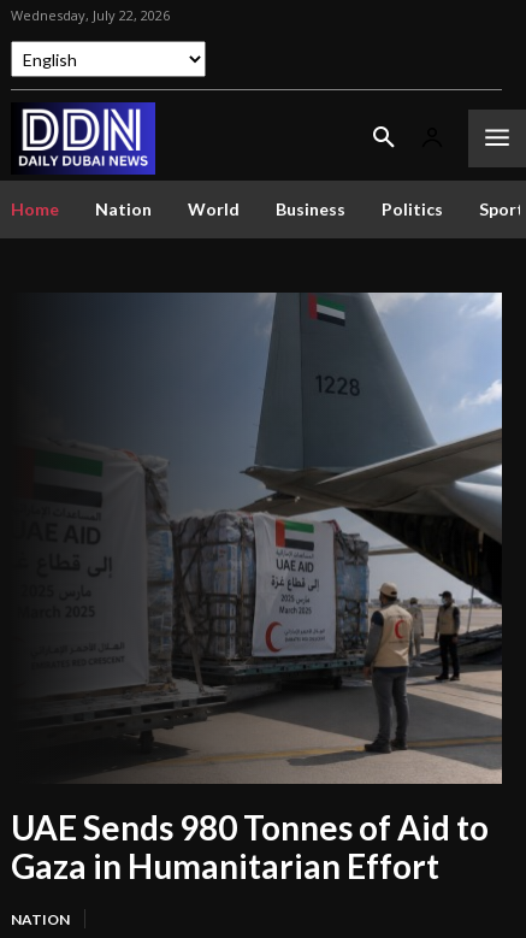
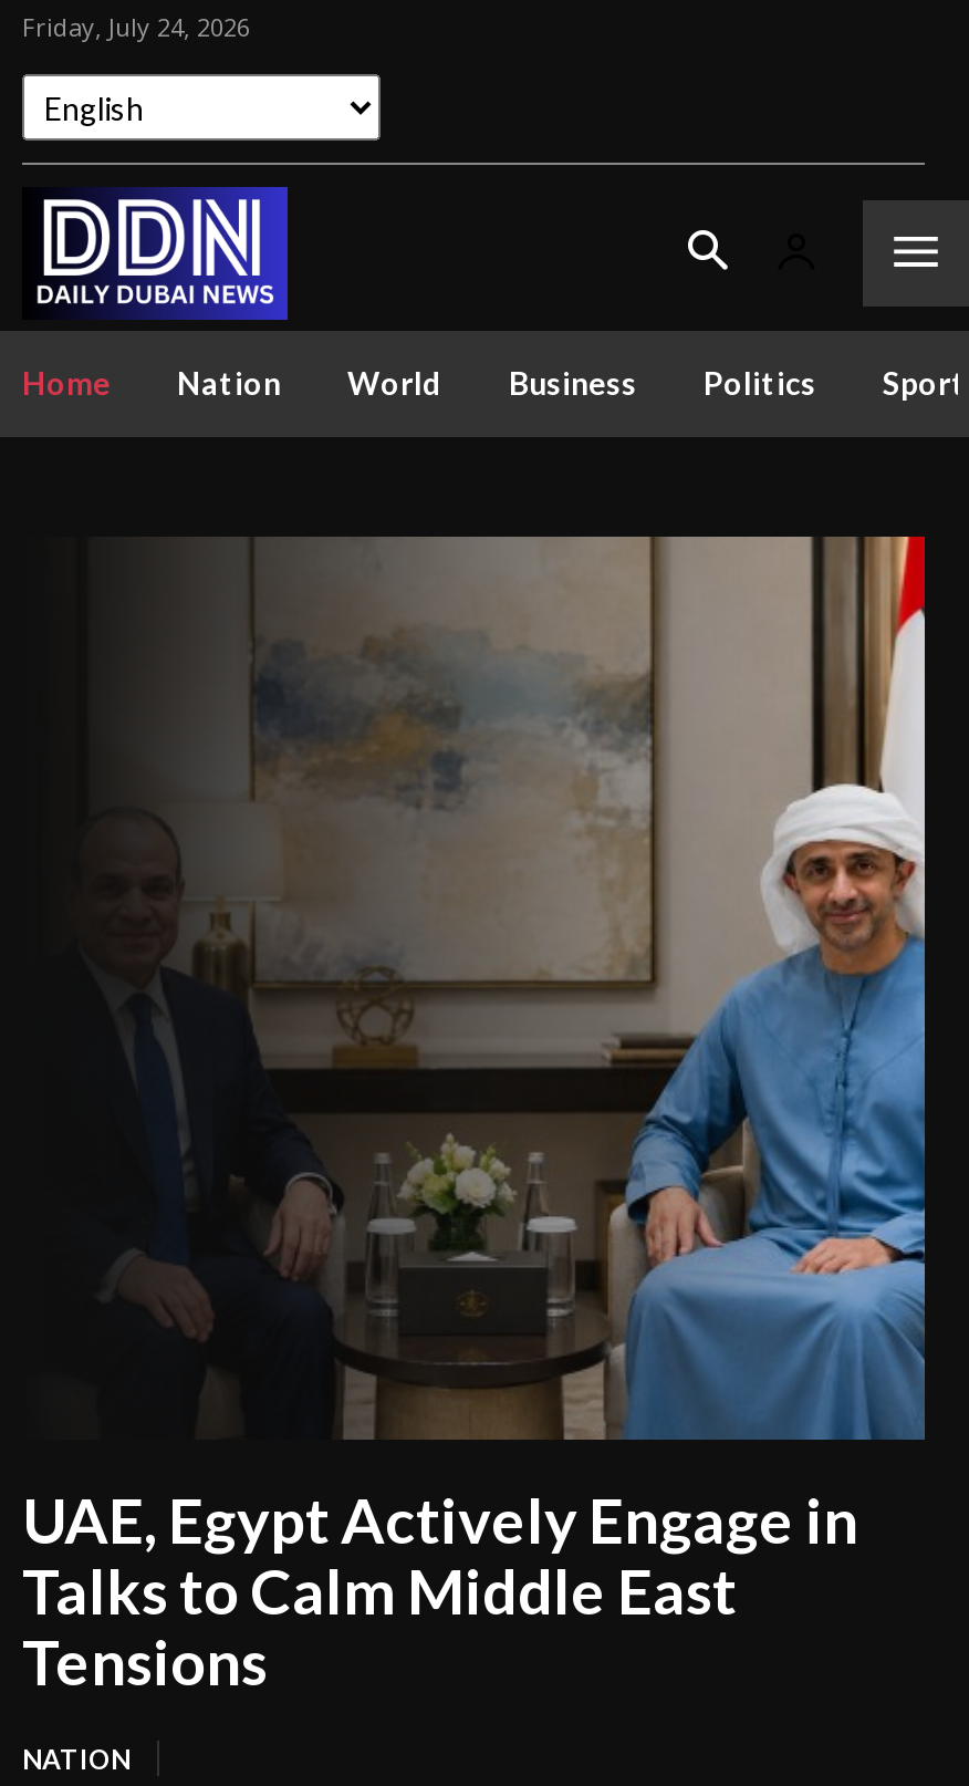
[11,6,170,24] Wednesday, July 22, 2026 -> [22,9,250,42] Friday, July 24, 2026
[11,291,503,886] [image] | UAE Sends 980 Tonnes of Aid to | Gaza in Humanitarian Effort -> [22,534,927,1699] [image] | UAE, Egypt Actively Engage in | Talks to Calm Middle East | Tensions

